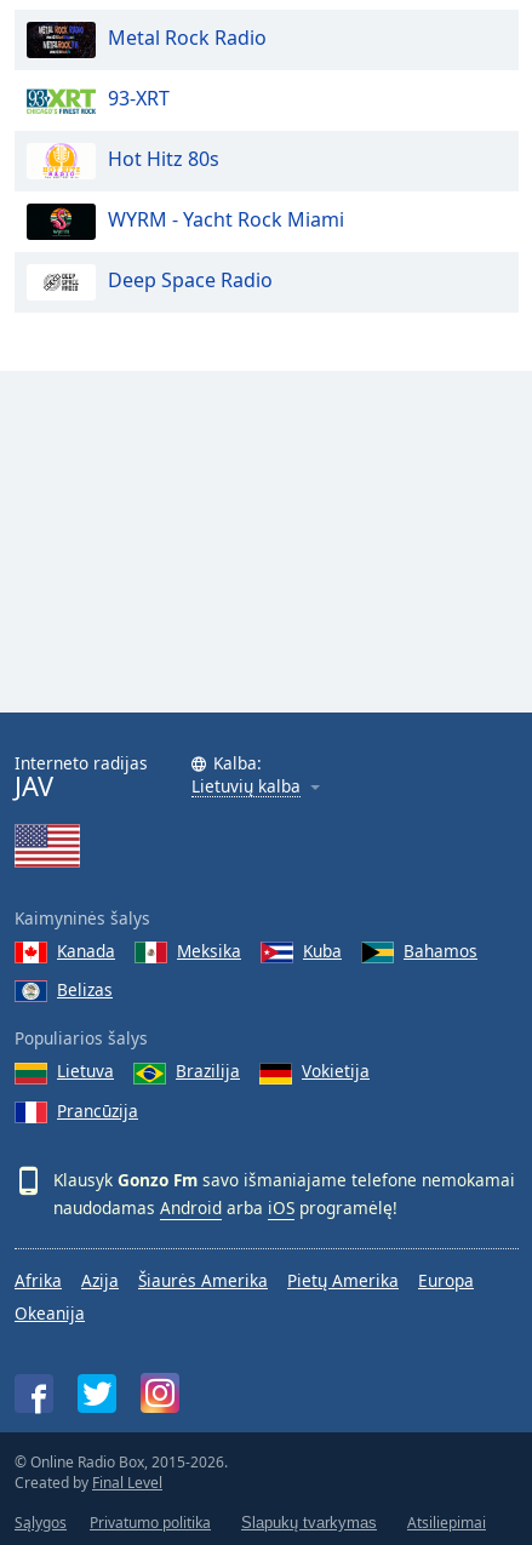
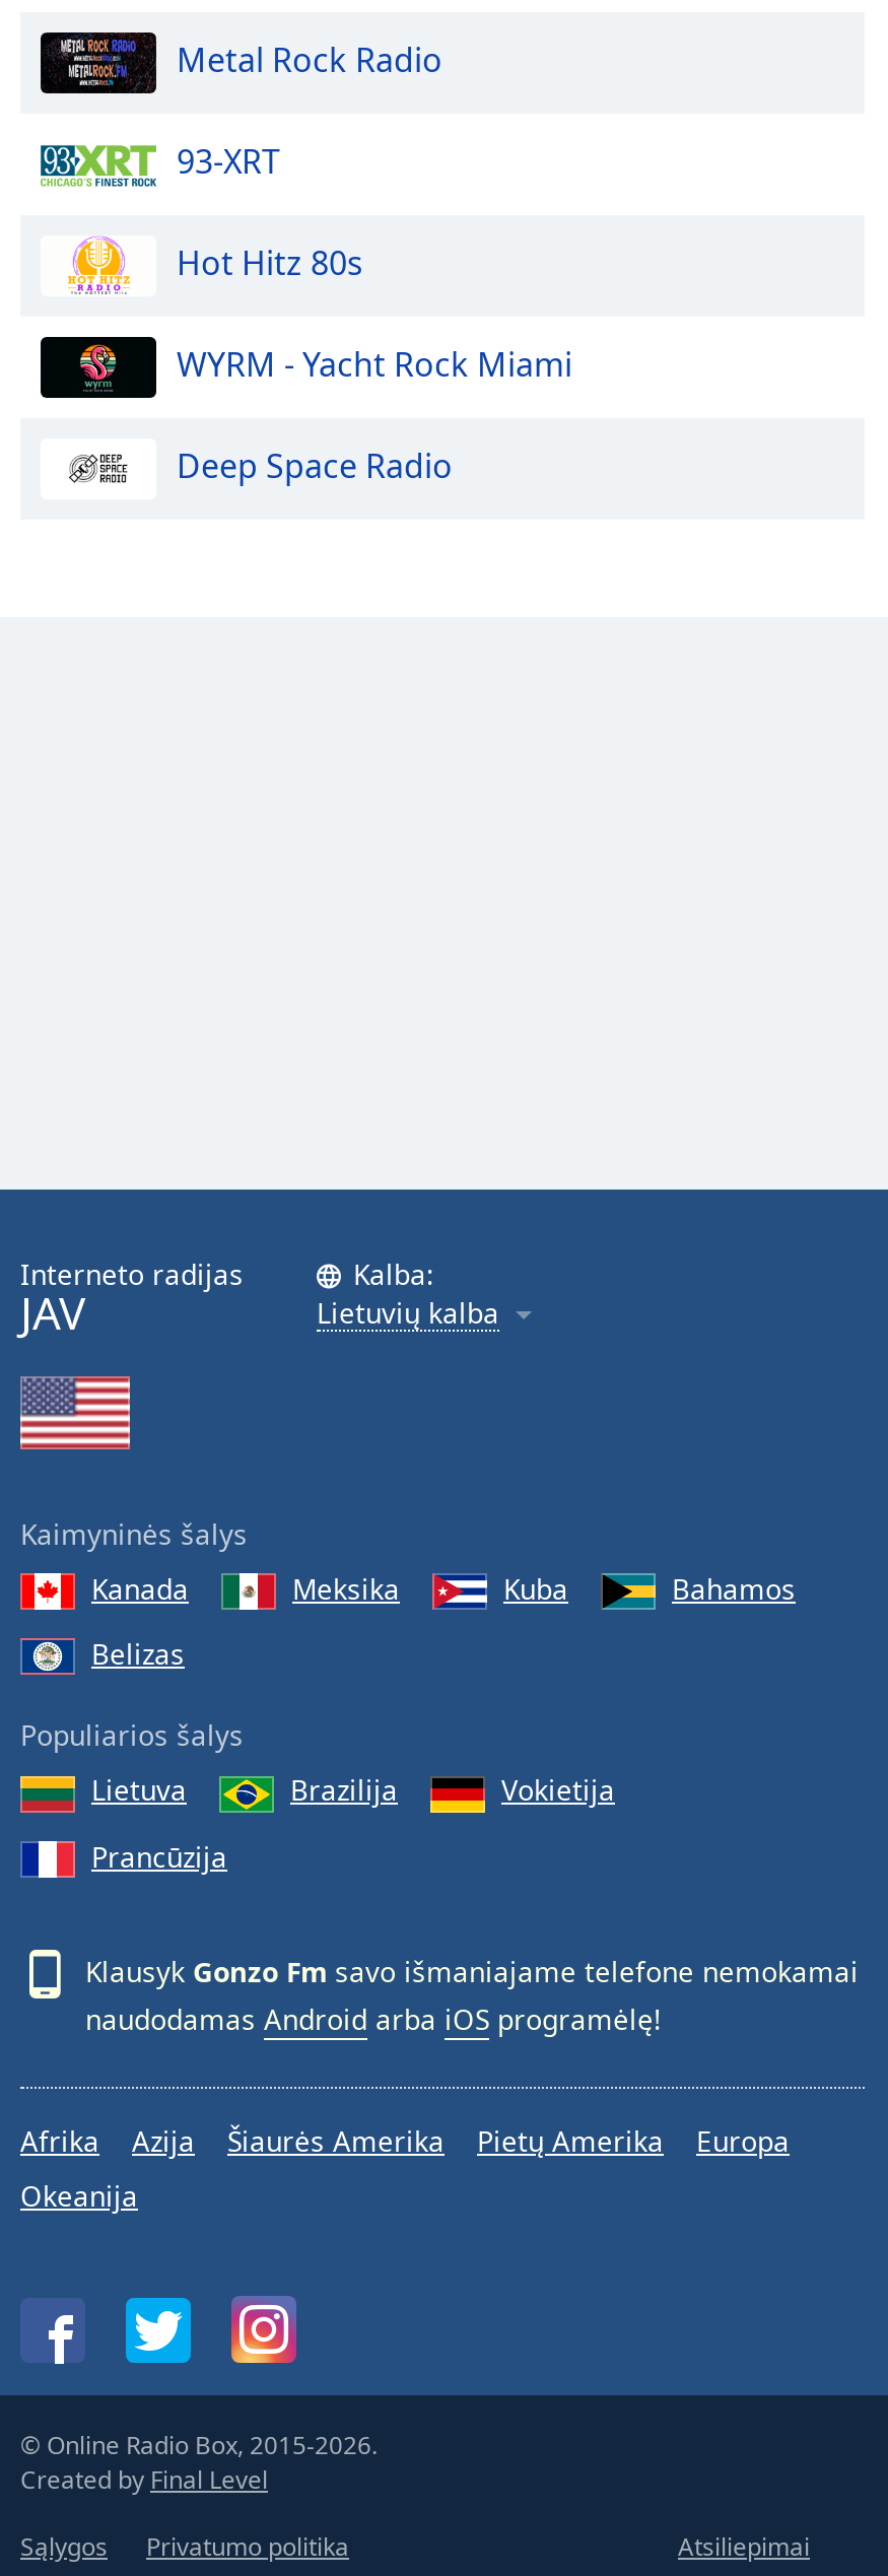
[241,1514,377,1532] Slapukų tvarkymas -> none

